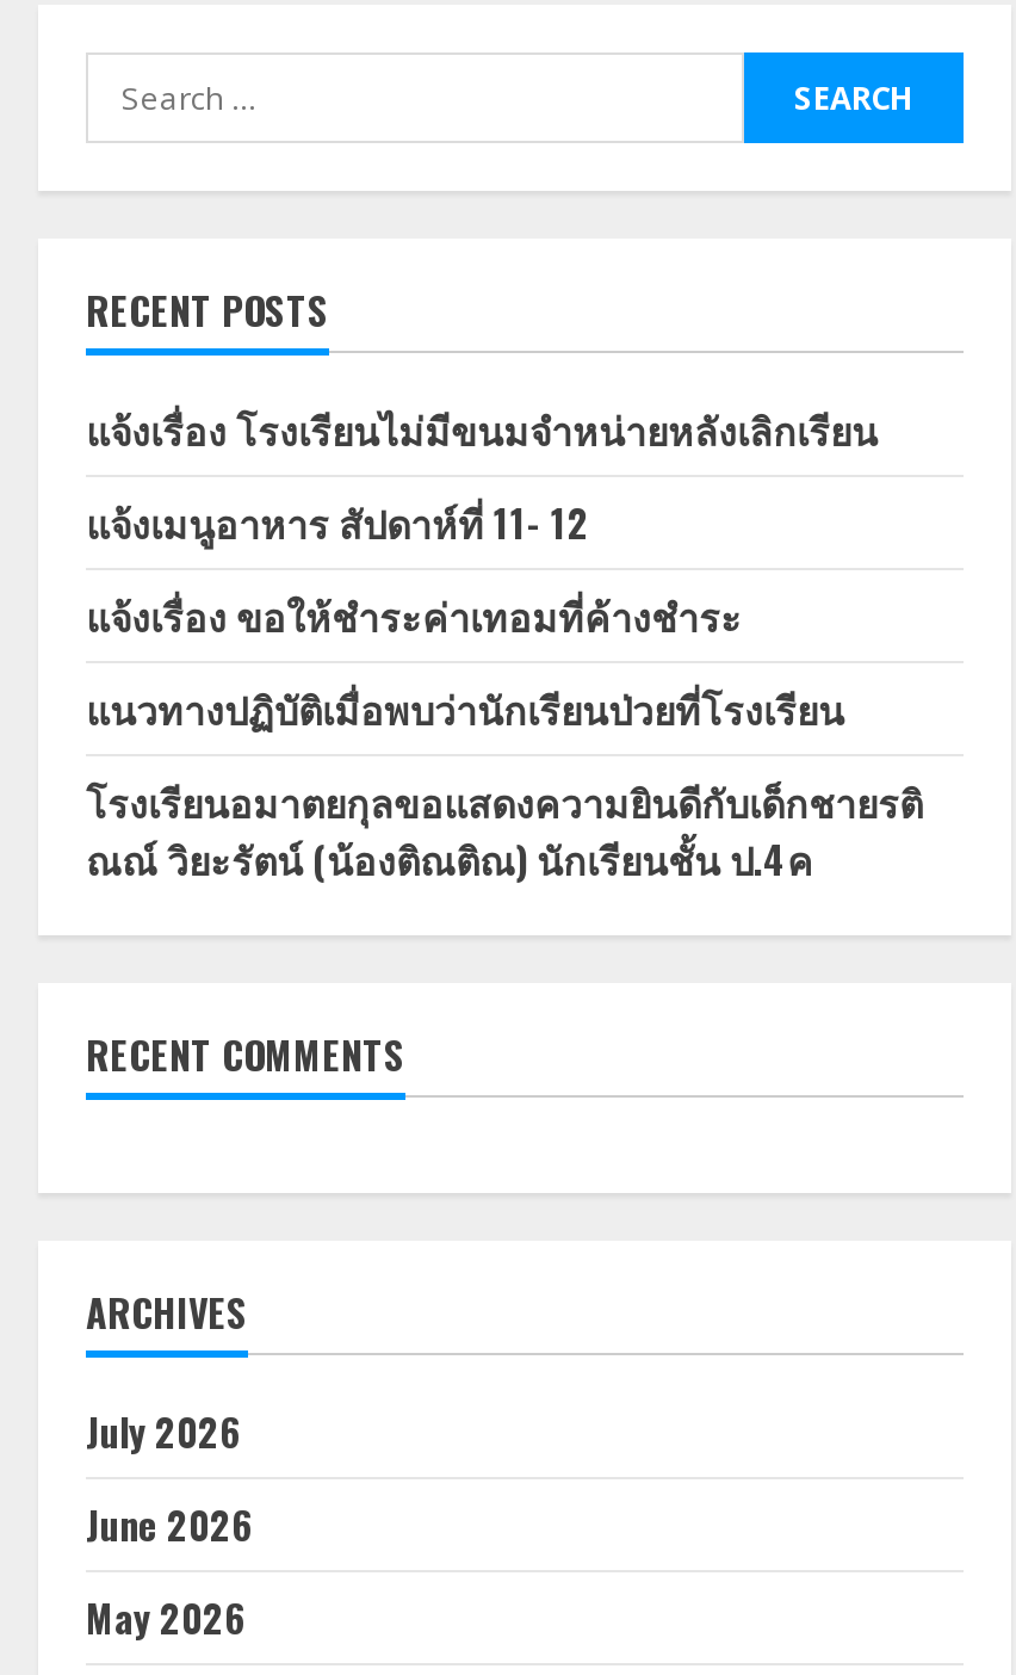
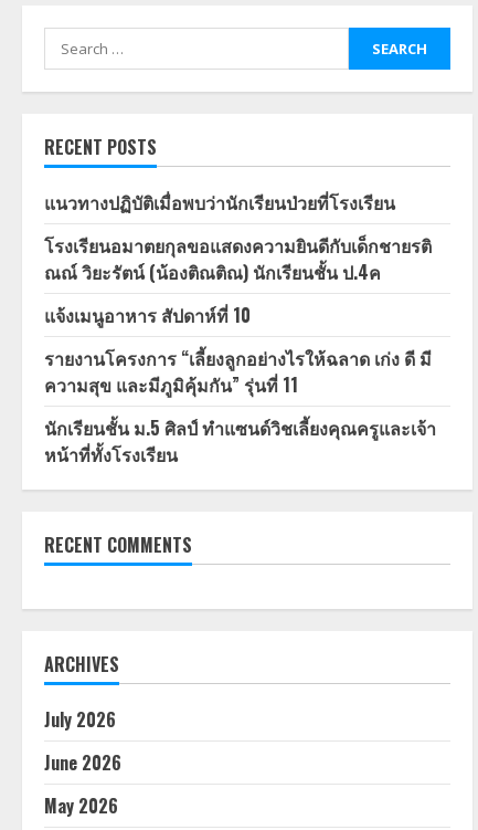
[86,401,878,644] แจ้งเรื่อง โรงเรียนไม่มีขนมจำหน่ายหลังเลิกเรียน | แจ้งเมนูอาหาร สัปดาห์ที่ 11- 12 | แจ้งเรื่อง ขอให้ชำระค่าเทอมที่ค้างชำระ -> none
moved [86,680,923,888] -> [44,189,432,285]: แนวทางปฏิบัติเมื่อพบว่านักเรียนป่วยที่โรงเรียน | โรงเรียนอมาตยกุลขอแสดงความยินดีกับเด็กชายรติ | ณณ์ วิยะรัตน์ (น้องติณติณ) นักเรียนชั้น ป.4ค
none -> [44,302,436,467] แจ้งเมนูอาหาร สัปดาห์ที่ 10 | รายงานโครงการ “เลี้ยงลูกอย่างไรให้ฉลาด เก่ง ดี มี | ความสุข และมีภูมิคุ้มกัน” รุ่นที่ 11 | นักเรียนชั้น ม.5 ศิลป์ ทำแซนด์วิชเลี้ยงคุณครูและเจ้า | หน้าที่ทั้งโรงเรียน

